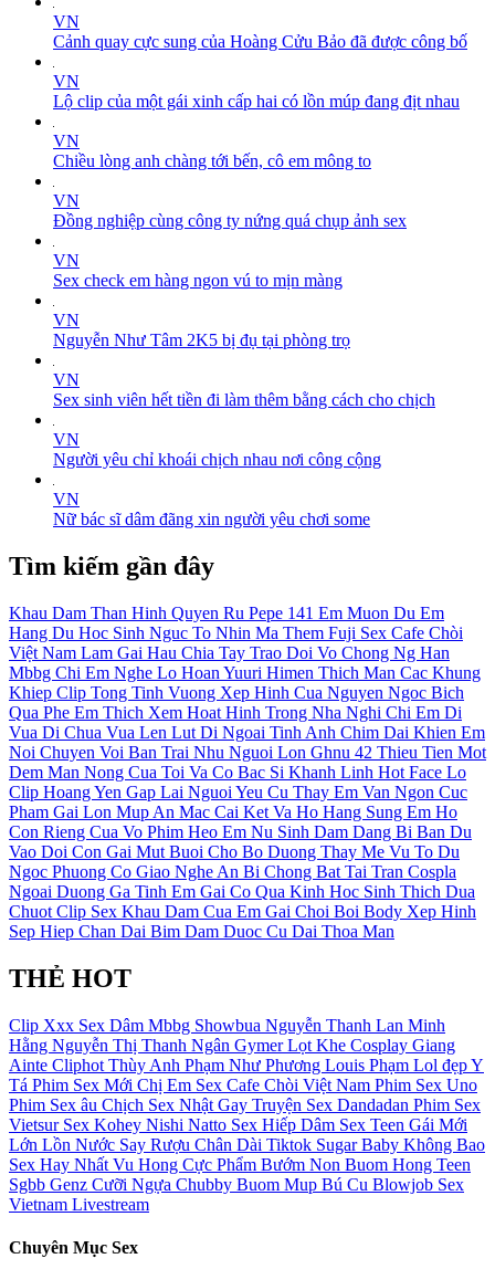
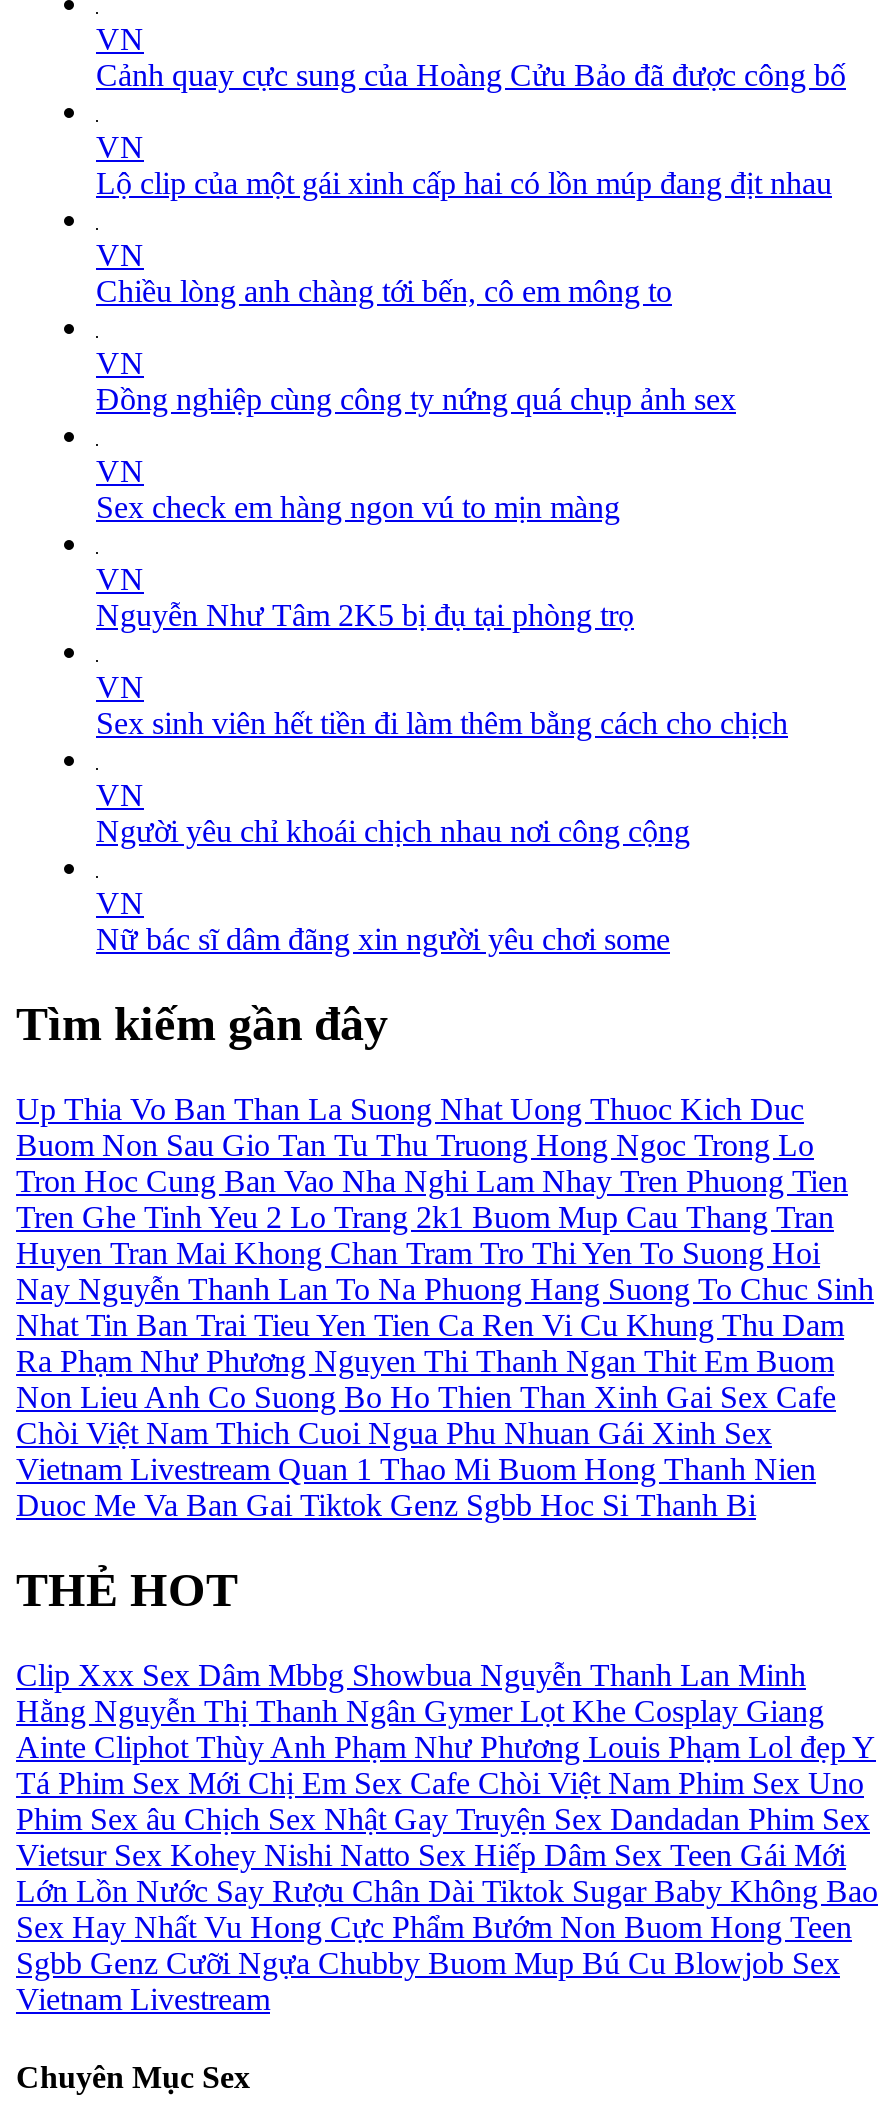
[9,604,486,941] Khau Dam Than Hinh Quyen Ru Pepe 141 Em Muon Du Em | Hang Du Hoc Sinh Nguc To Nhin Ma Them Fuji Sex Cafe Chòi | Việt Nam Lam Gai Hau Chia Tay Trao Doi Vo Chong Ng Han | Mbbg Chi Em Nghe Lo Hoan Yuuri Himen Thich Man Cac Khung | Khiep Clip Tong Tinh Vuong Xep Hinh Cua Nguyen Ngoc Bich | Qua Phe Em Thich Xem Hoat Hinh Trong Nha Nghi Chi Em Di | Vua Di Chua Vua Len Lut Di Ngoai Tinh Anh Chim Dai Khien Em | Noi Chuyen Voi Ban Trai Nhu Nguoi Lon Ghnu 42 Thieu Tien Mot | Dem Man Nong Cua Toi Va Co Bac Si Khanh Linh Hot Face Lo | Clip Hoang Yen Gap Lai Nguoi Yeu Cu Thay Em Van Ngon Cuc | Pham Gai Lon Mup An Mac Cai Ket Va Ho Hang Sung Em Ho | Con Rieng Cua Vo Phim Heo Em Nu Sinh Dam Dang Bi Ban Du | Vao Doi Con Gai Mut Buoi Cho Bo Duong Thay Me Vu To Du | Ngoc Phuong Co Giao Nghe An Bi Chong Bat Tai Tran Cospla | Ngoai Duong Ga Tinh Em Gai Co Qua Kinh Hoc Sinh Thich Dua | Chuot Clip Sex Khau Dam Cua Em Gai Choi Boi Body Xep Hinh | Sep Hiep Chan Dai Bim Dam Duoc Cu Dai Thoa Man -> [16,1092,874,1522] Up Thia Vo Ban Than La Suong Nhat Uong Thuoc Kich Duc | Buom Non Sau Gio Tan Tu Thu Truong Hong Ngoc Trong Lo | Tron Hoc Cung Ban Vao Nha Nghi Lam Nhay Tren Phuong Tien | Tren Ghe Tinh Yeu 2 Lo Trang 2k1 Buom Mup Cau ThangTran | Huyen Tran Mai Khong ChanTram Tro Thi Yen To Suong Hoi | Nay Nguyễn Thanh Lan To Na Phuong Hang Suong To Chuc Sinh | Nhat Tin Ban Trai Tieu Yen Tien Ca Ren Vi Cu Khung Thu Dam | Ra Phạm Như Phương Nguyen Thi Thanh Ngan Thit Em Buom | Non Lieu Anh Co Suong Bo Ho Thien Than Xinh Gai Sex Cafe | Chòi Việt Nam Thich Cuoi Ngua Phu Nhuan Gái Xinh Sex | Vietnam Livestream Quan 1 Thao Mi Buom Hong Thanh Nien | Duoc Me Va Ban Gai Tiktok Genz Sgbb Hoc Si Thanh Bi

